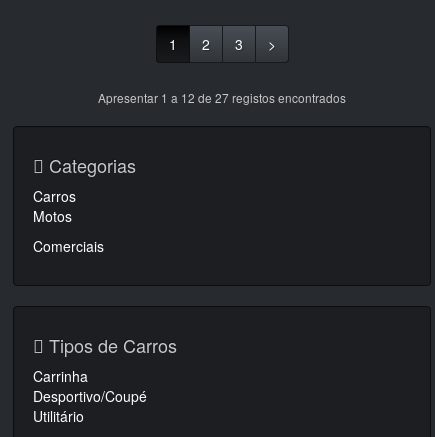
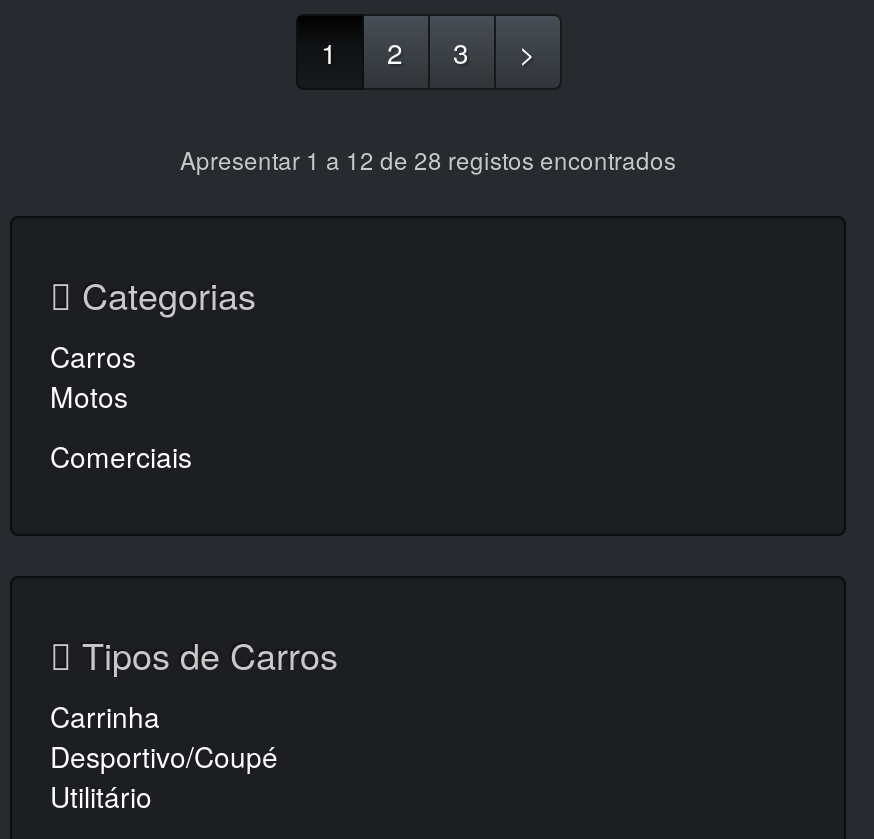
[98,89,346,106] Apresentar 1 a 12 de 27 registos encontrados -> [180,142,676,176] Apresentar 1 a 12 de 28 registos encontrados

